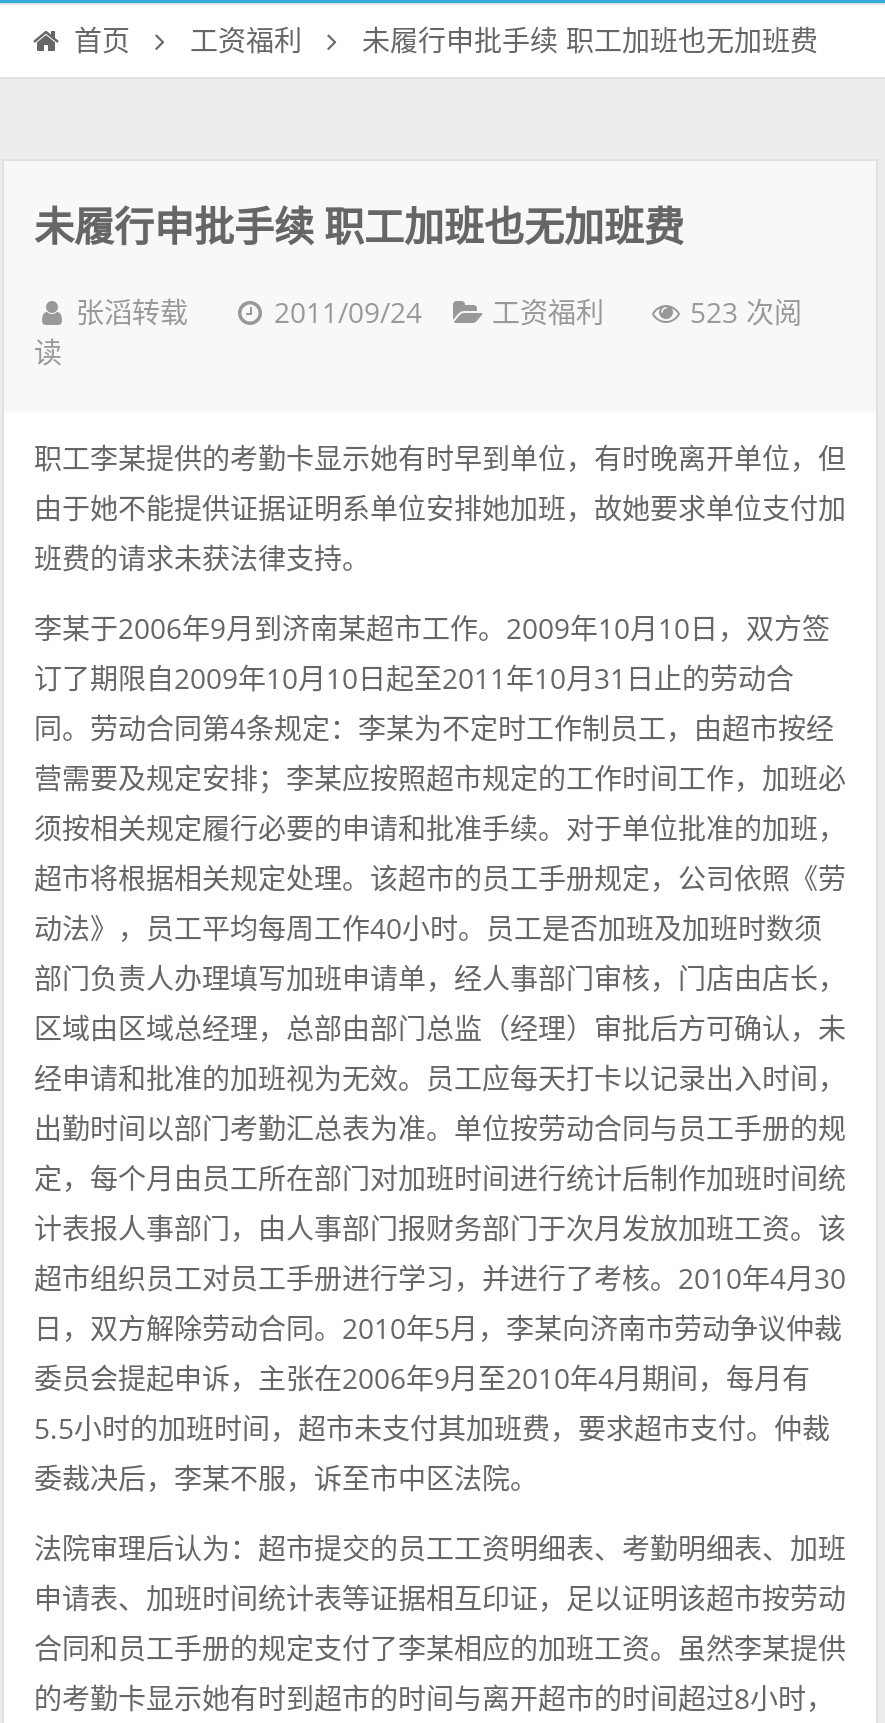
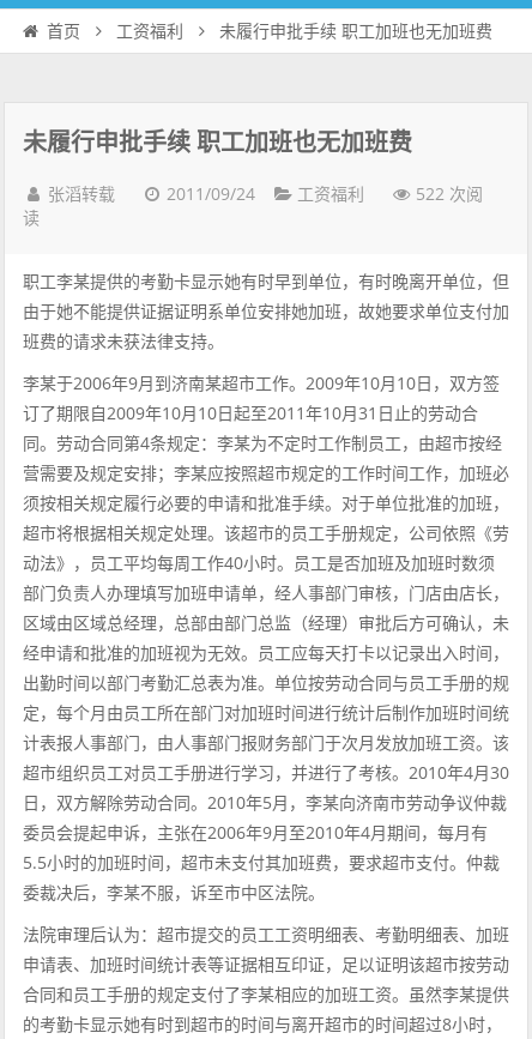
[690,293,802,331] 523 次阅 -> [416,182,483,205] 522 次阅

